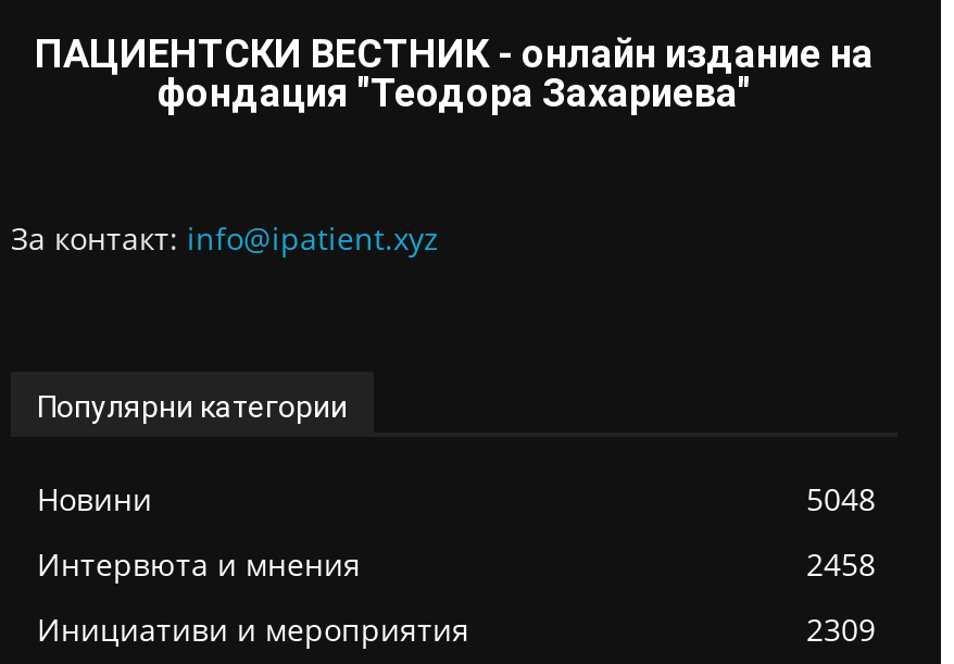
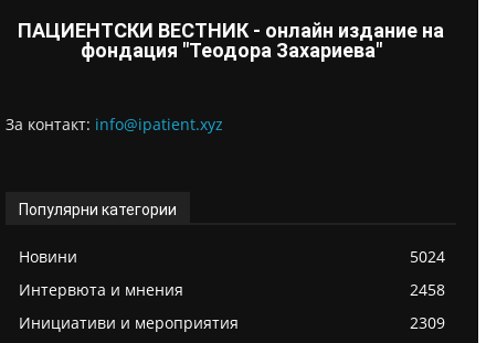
[806,479,876,520] 5048 -> [410,246,445,267] 5024

